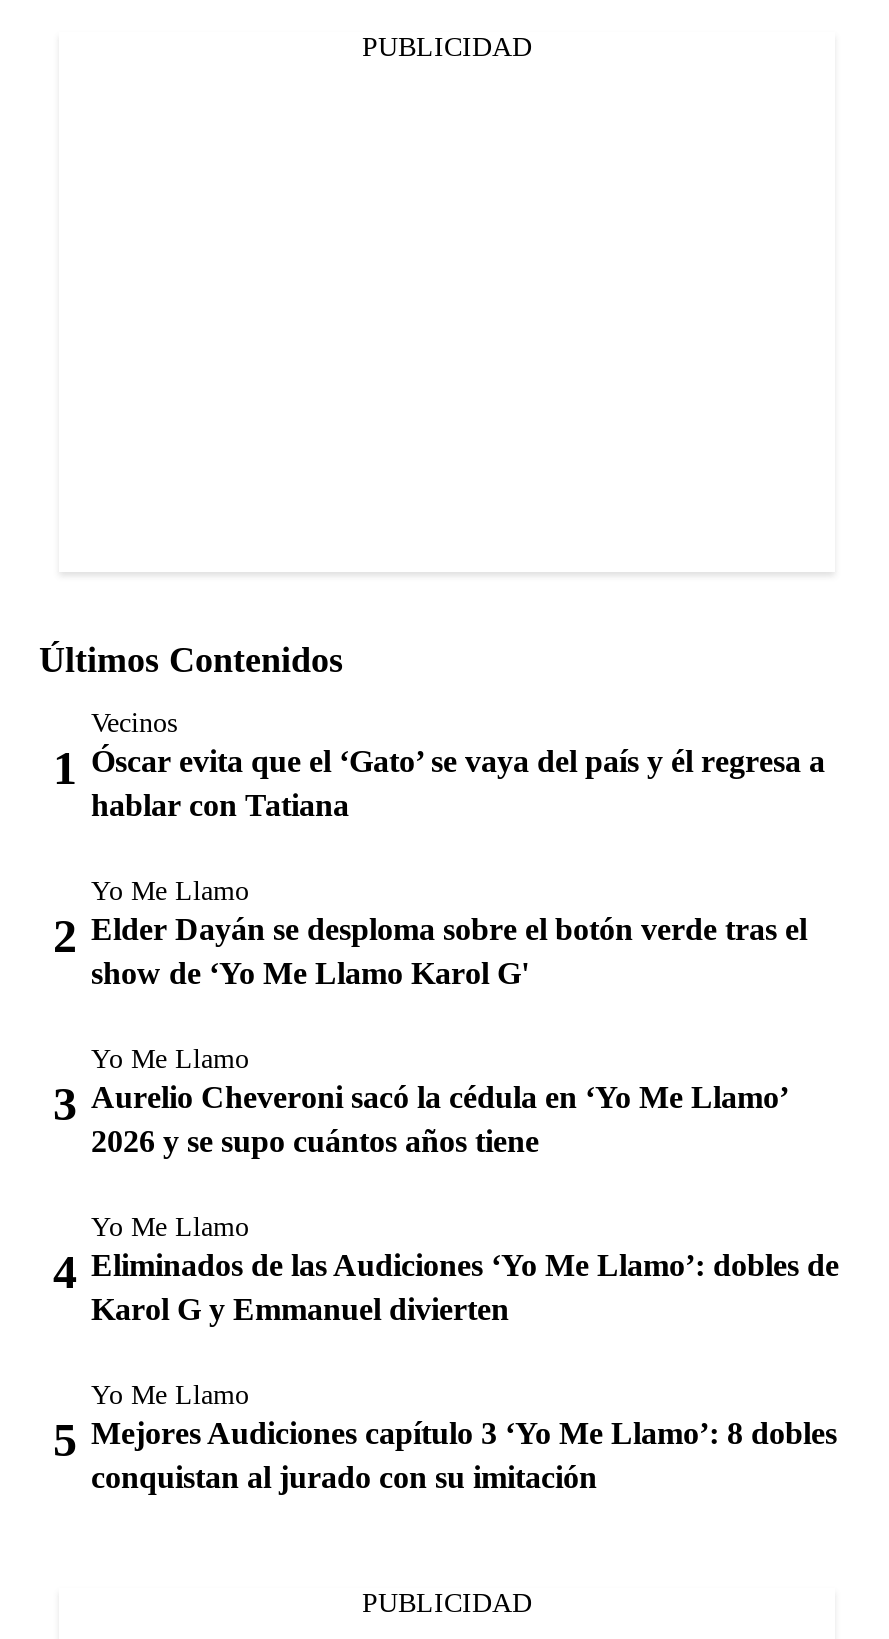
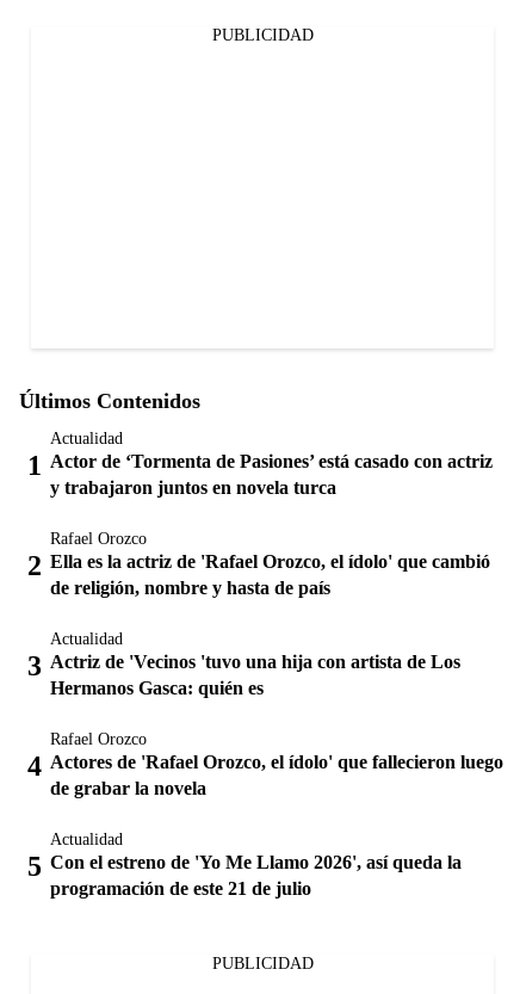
[91,709,825,823] Vecinos | Óscar evita que el ‘Gato’ se vaya del país y él regresa a | hablar con Tatiana -> [50,430,493,498] Actualidad | Actor de ‘Tormenta de Pasiones’ está casado con actriz | y trabajaron juntos en novela turca
[91,877,807,991] Yo Me Llamo | Elder Dayán se desploma sobre el botón verde tras el | show de ‘Yo Me Llamo Karol G' -> [50,530,490,598] Rafael Orozco | Ella es la actriz de 'Rafael Orozco, el ídolo' que cambió | de religión, nombre y hasta de país
[91,1045,787,1159] Yo Me Llamo | Aurelio Cheveroni sacó la cédula en ‘Yo Me Llamo’ | 2026 y se supo cuántos años tiene -> [50,630,460,698] Actualidad | Actriz de 'Vecinos 'tuvo una hija con artista de Los | Hermanos Gasca: quién es
[91,1213,839,1327] Yo Me Llamo | Eliminados de las Audiciones ‘Yo Me Llamo’: dobles de | Karol G y Emmanuel divierten -> [50,731,503,799] Rafael Orozco | Actores de 'Rafael Orozco, el ídolo' que fallecieron luego | de grabar la novela
[91,1381,837,1495] Yo Me Llamo | Mejores Audiciones capítulo 3 ‘Yo Me Llamo’: 8 dobles | conquistan al jurado con su imitación -> [50,831,462,899] Actualidad | Con el estreno de 'Yo Me Llamo 2026', así queda la | programación de este 21 de julio

